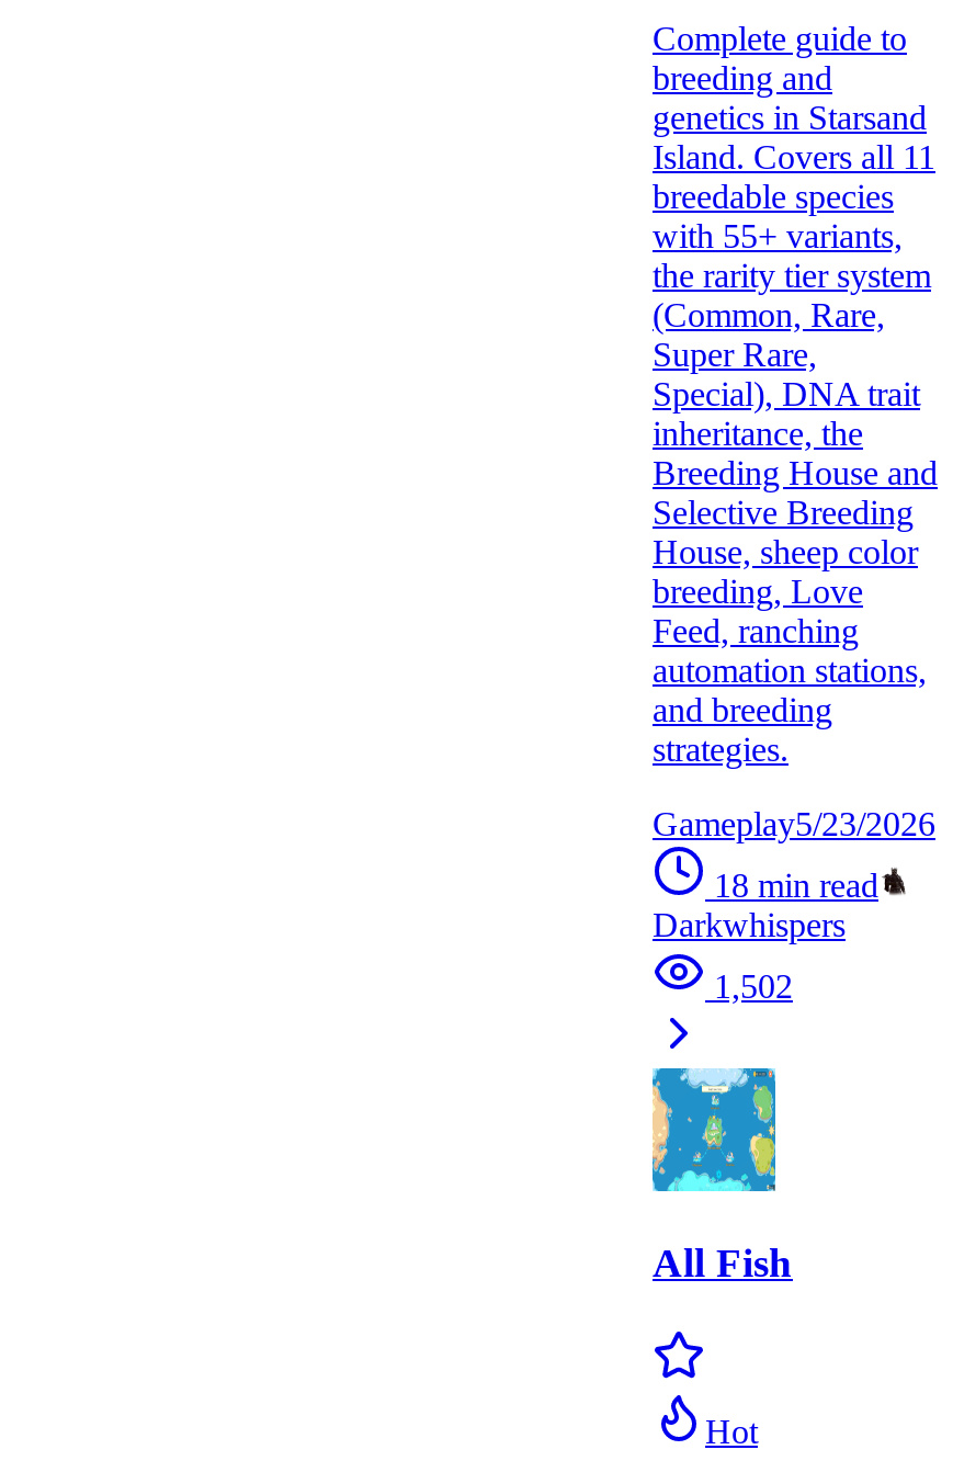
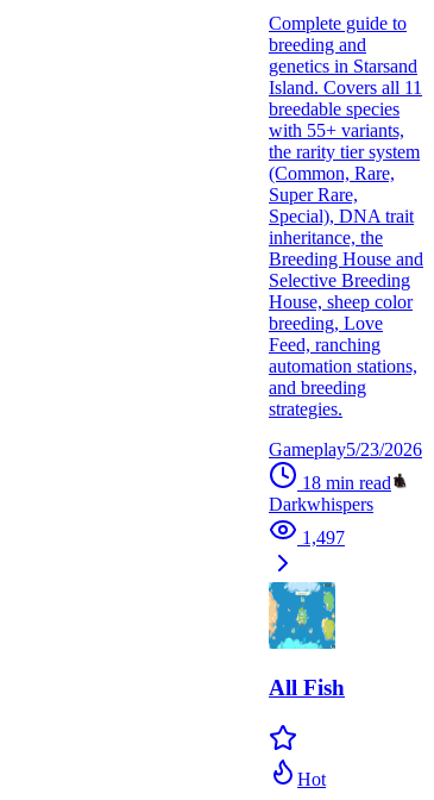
[714,966,793,1004] 1,502 -> [302,527,345,547] 1,497

